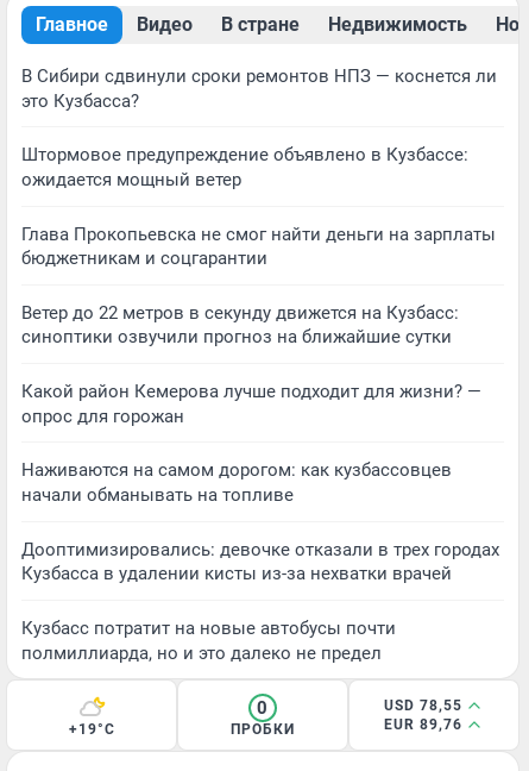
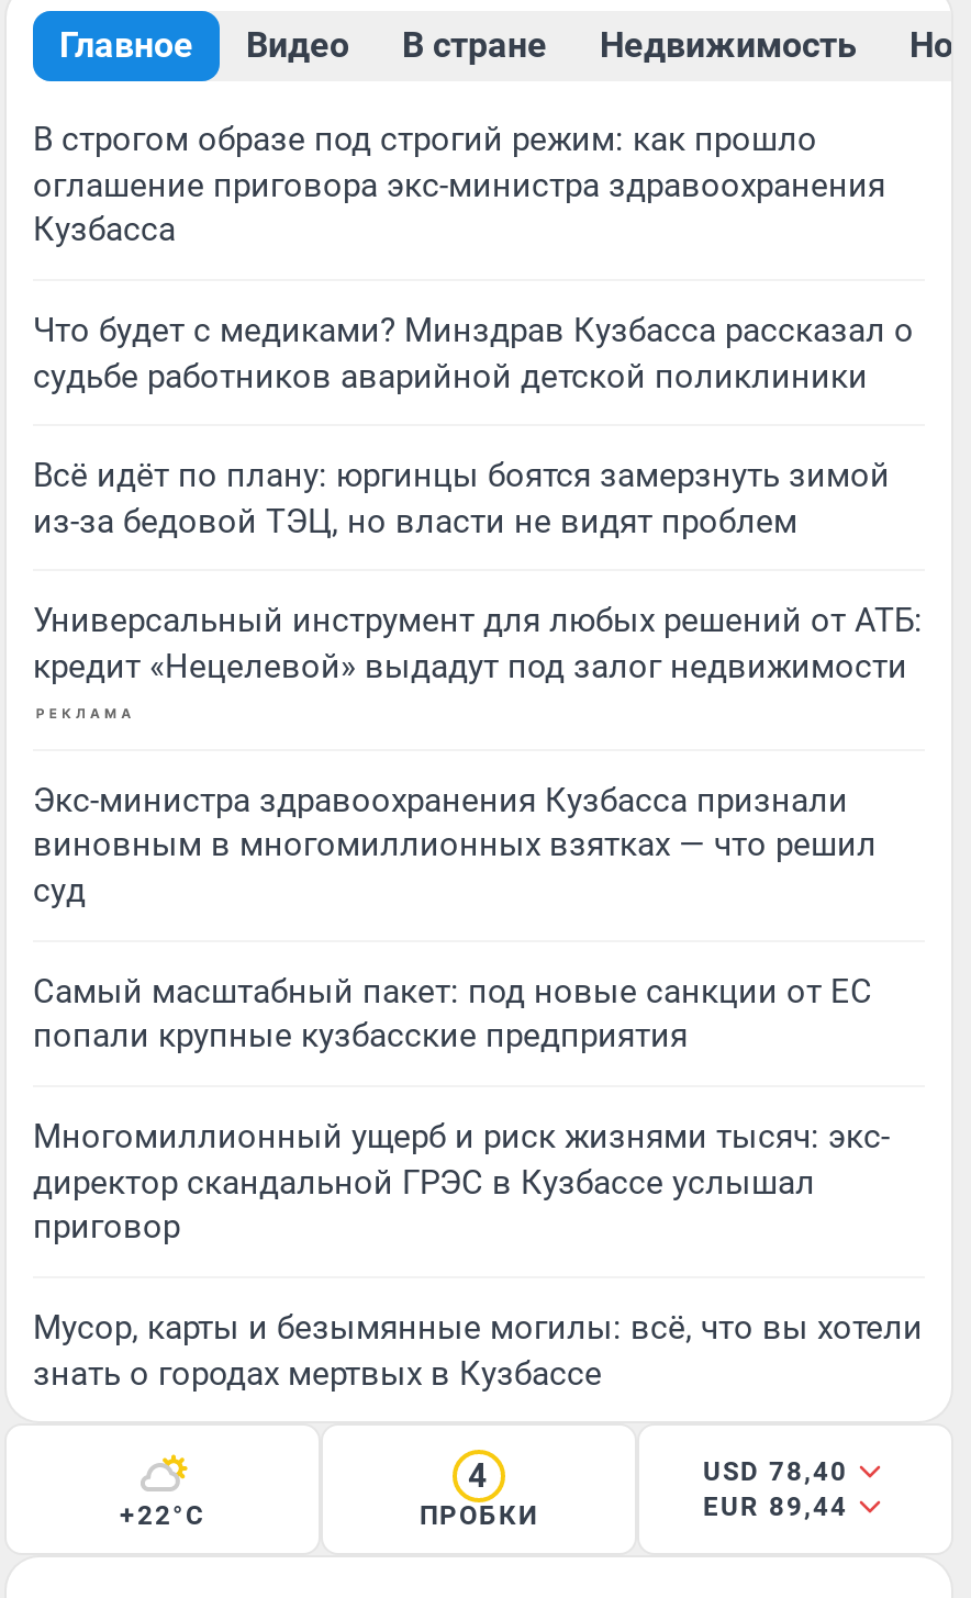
[21,65,497,111] В Сибири сдвинули сроки ремонтов НПЗ — коснется ли | это Кузбасса? -> [33,120,885,250] В строгом образе под строгий режим: как прошло | оглашение приговора экс-министра здравоохранения | Кузбасса
[21,144,468,190] Штормовое предупреждение объявлено в Кузбассе: | ожидается мощный ветер -> [33,311,914,396] Что будет с медиками? Минздрав Кузбасса рассказал о | судьбе работников аварийной детской поликлиники
[21,223,496,269] Глава Прокопьевска не смог найти деньги на зарплаты | бюджетникам и соцгарантии -> [33,456,890,541] Всё идёт по плану: юргинцы боятся замерзнуть зимой | из-за бедовой ТЭЦ, но власти не видят проблем
[21,302,459,348] Ветер до 22 метров в секунду движется на Кузбасс: | синоптики озвучили прогноз на ближайшие сутки -> [33,602,923,687] Универсальный инструмент для любых решений от АТБ: | кредит «Нецелевой» выдадут под залог недвижимости
[21,381,481,426] Какой район Кемерова лучше подходит для жизни? — | опрос для горожан -> [33,781,877,911] Экс-министра здравоохранения Кузбасса признали | виновным в многомиллионных взятках — что решил | суд
[21,459,452,505] Наживаются на самом дорогом: как кузбассовцев | начали обманывать на топливе -> [33,972,872,1057] Самый масштабный пакет: под новые санкции от ЕС | попали крупные кузбасские предприятия
[21,538,499,584] Дооптимизировались: девочке отказали в трех городах | Кузбасса в удалении кисты из-за нехватки врачей -> [33,1117,890,1247] Многомиллионный ущерб и риск жизнями тысяч: экс- | директор скандальной ГРЭС в Кузбассе услышал | приговор
[21,617,396,663] Кузбасс потратит на новые автобусы почти | полмиллиарда, но и это далеко не предел -> [33,1308,923,1393] Мусор, карты и безымянные могилы: всё, что вы хотели | знать о городах мертвых в Кузбассе
[257,697,269,719] 0 -> [468,1457,490,1496] 4
[384,697,462,714] USD 78,55 -> [703,1457,848,1488] USD 78,40
[68,721,115,738] +19°C -> [120,1501,205,1531] +22°C
[384,717,462,733] EUR 89,76 -> [703,1492,848,1523] EUR 89,44

